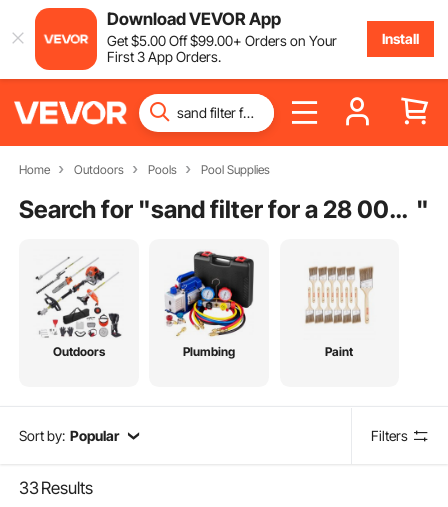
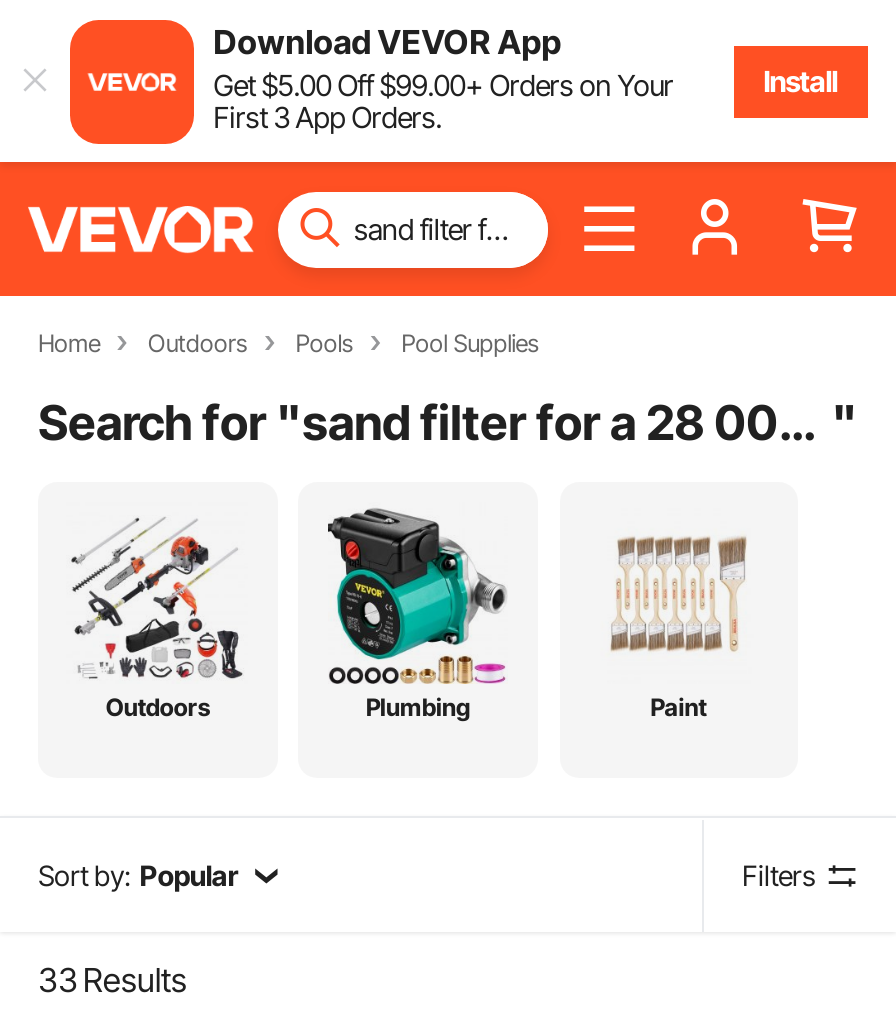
[164,250,255,340] [image] -> [326,506,508,686] [image]

